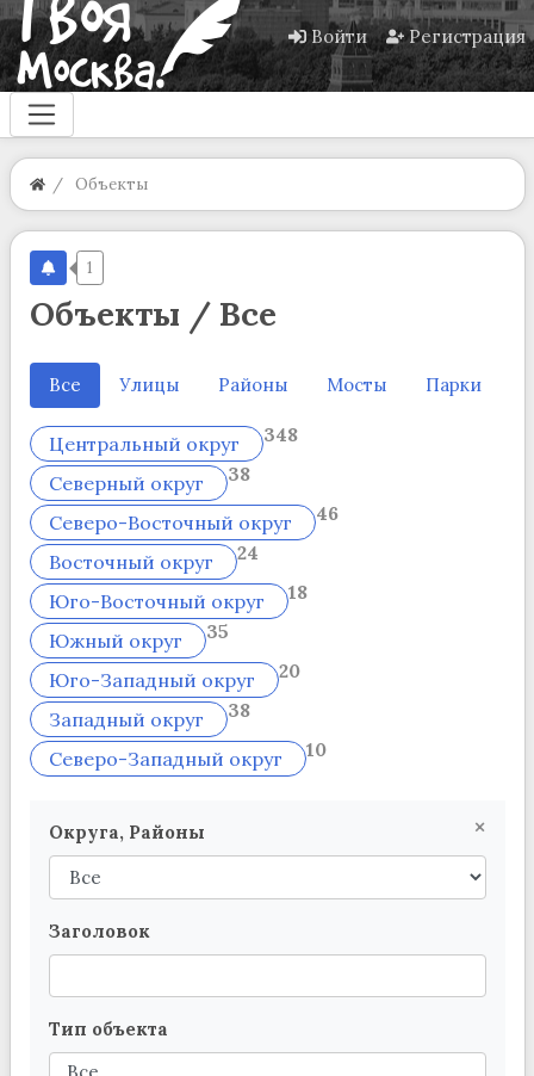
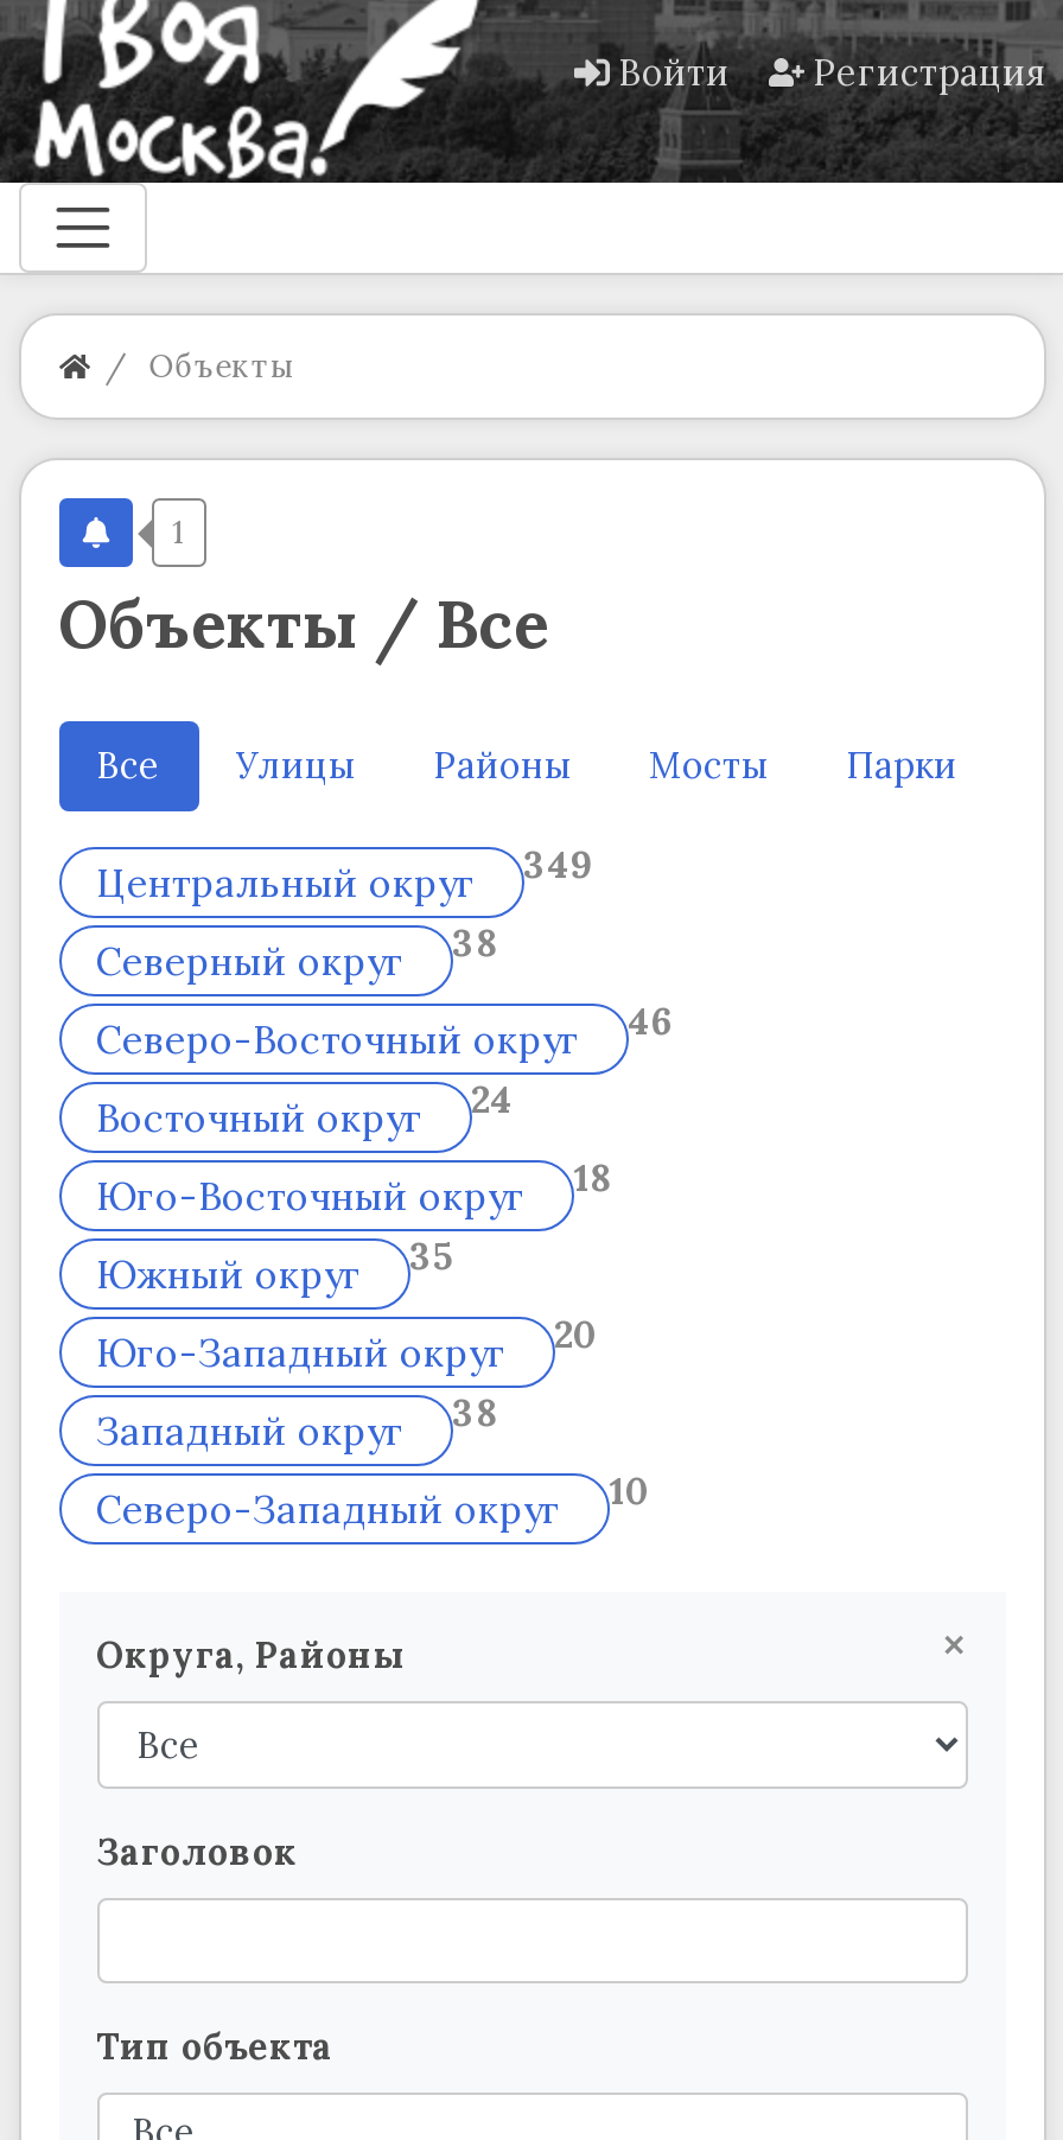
[48,423,297,456] Центральный округ 348 -> [96,840,594,907] Центральный округ 349

